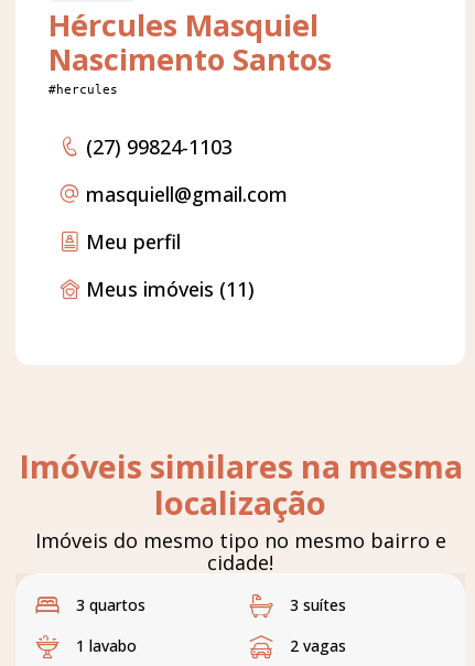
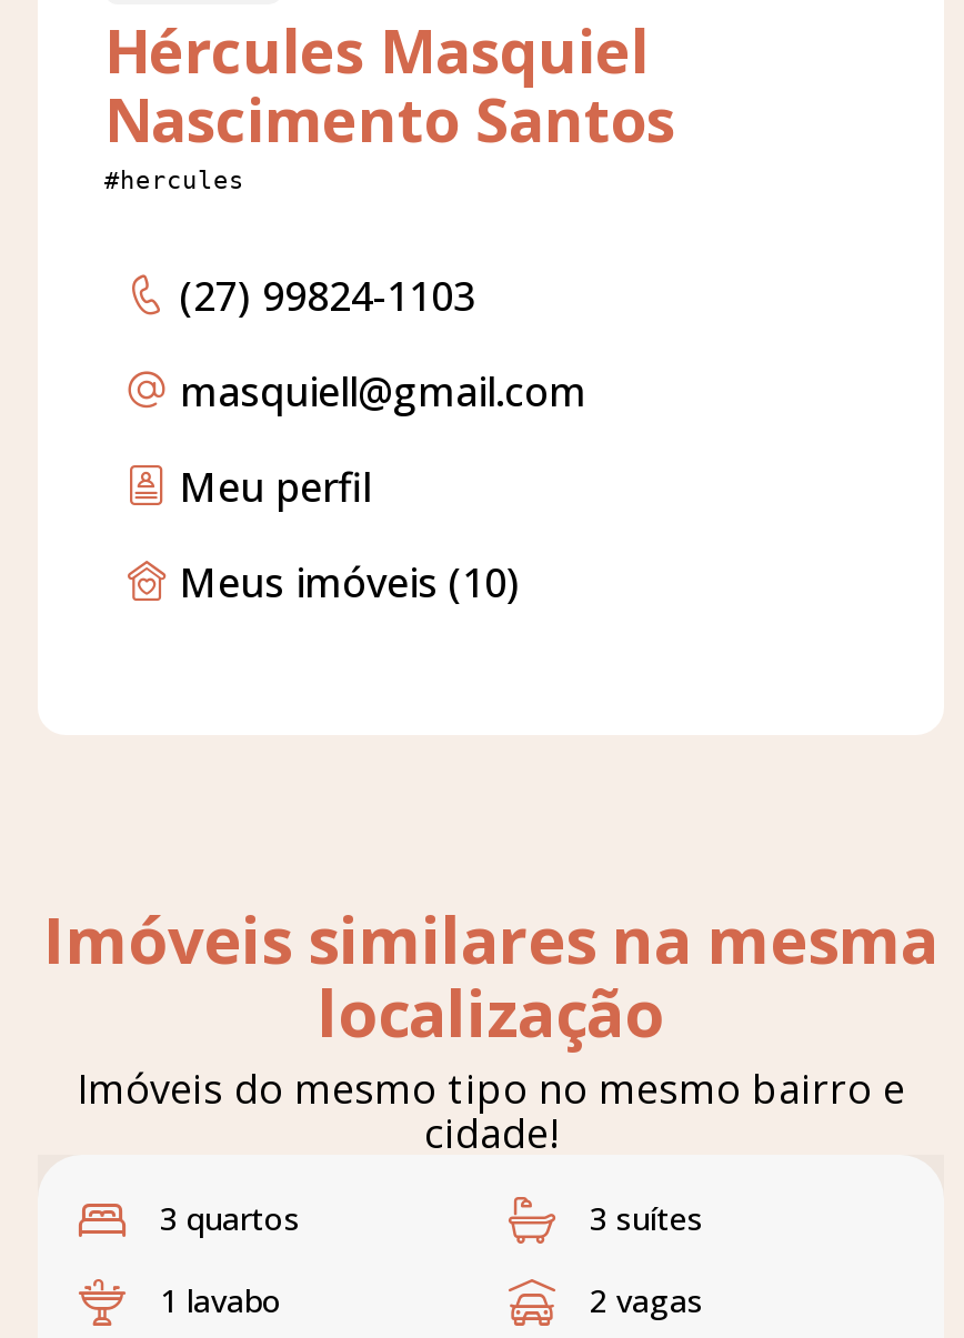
[86,275,255,302] Meus imóveis (11) -> [180,555,520,608] Meus imóveis (10)

